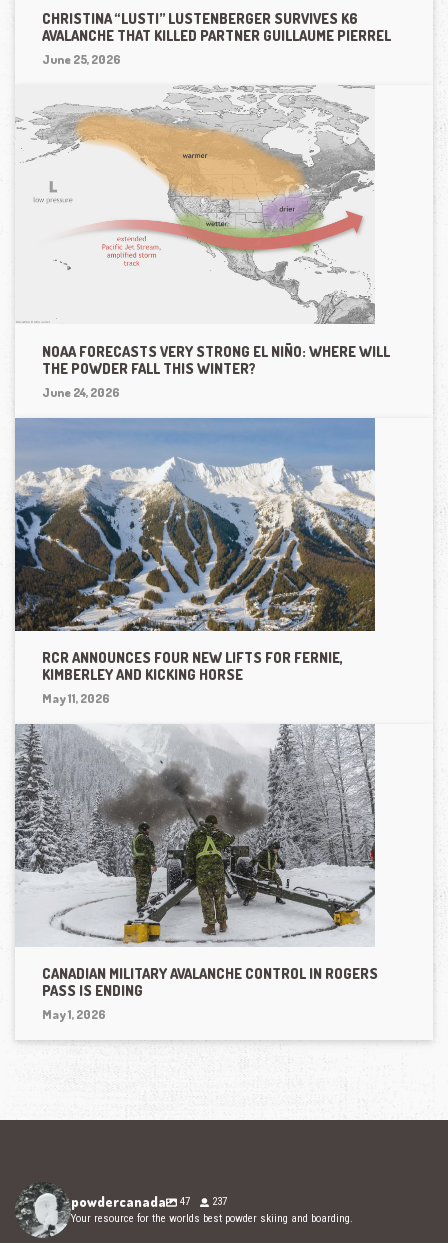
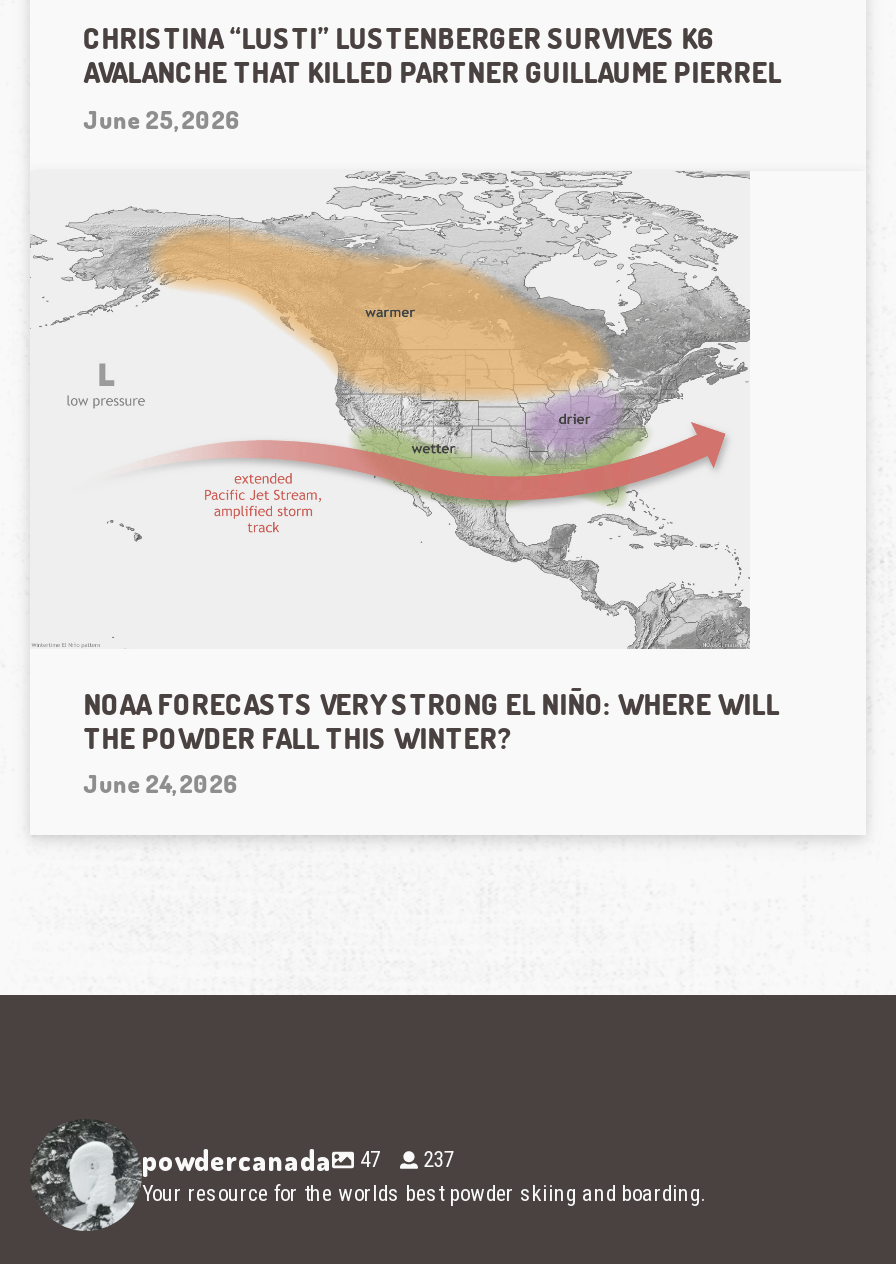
[14,417,376,706] [image] | RCR ANNOUNCES FOUR NEW LIFTS FOR FERNIE, | KIMBERLEY AND KICKING HORSE | May 11, 2026 -> none
[14,708,378,1022] [image] | CANADIAN MILITARY AVALANCHE CONTROL IN ROGERS | PASS IS ENDING | May 1, 2026 -> none

